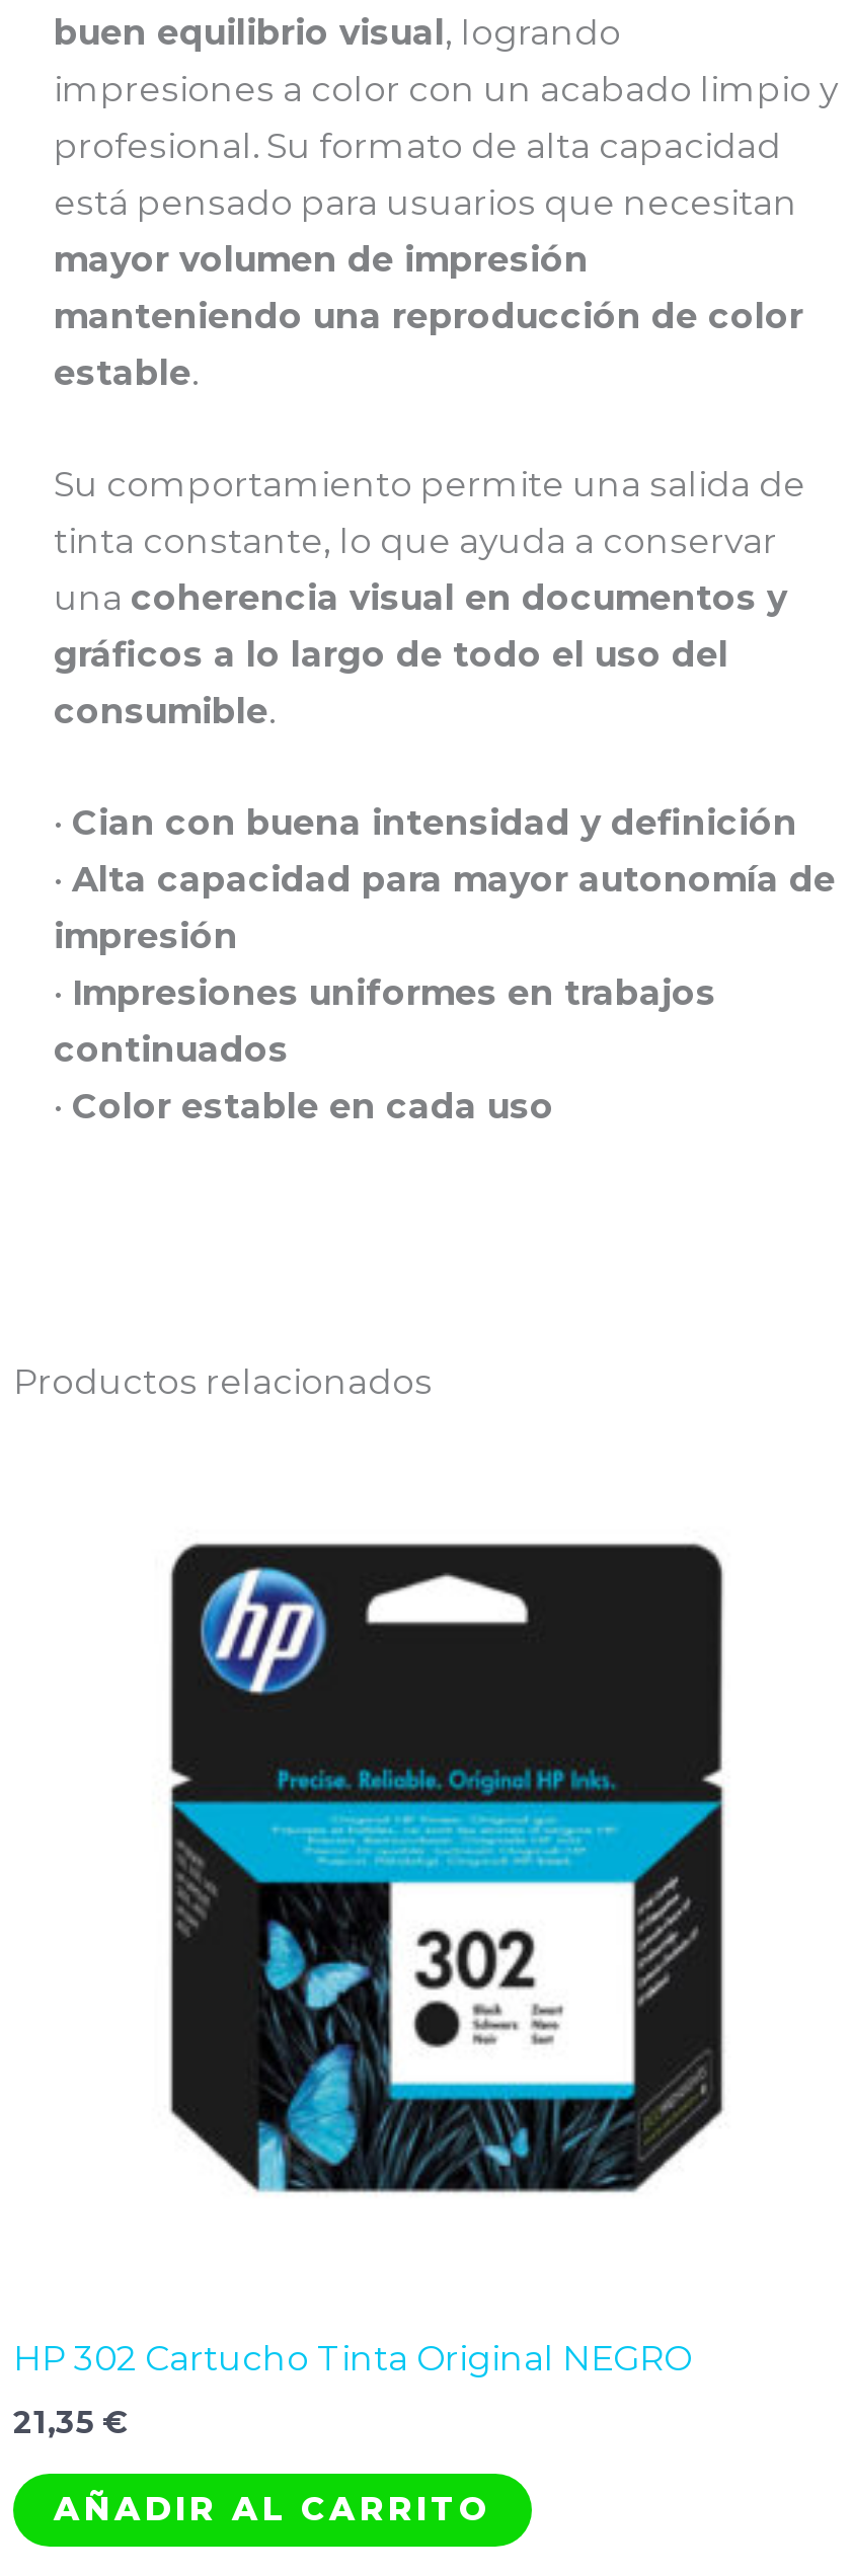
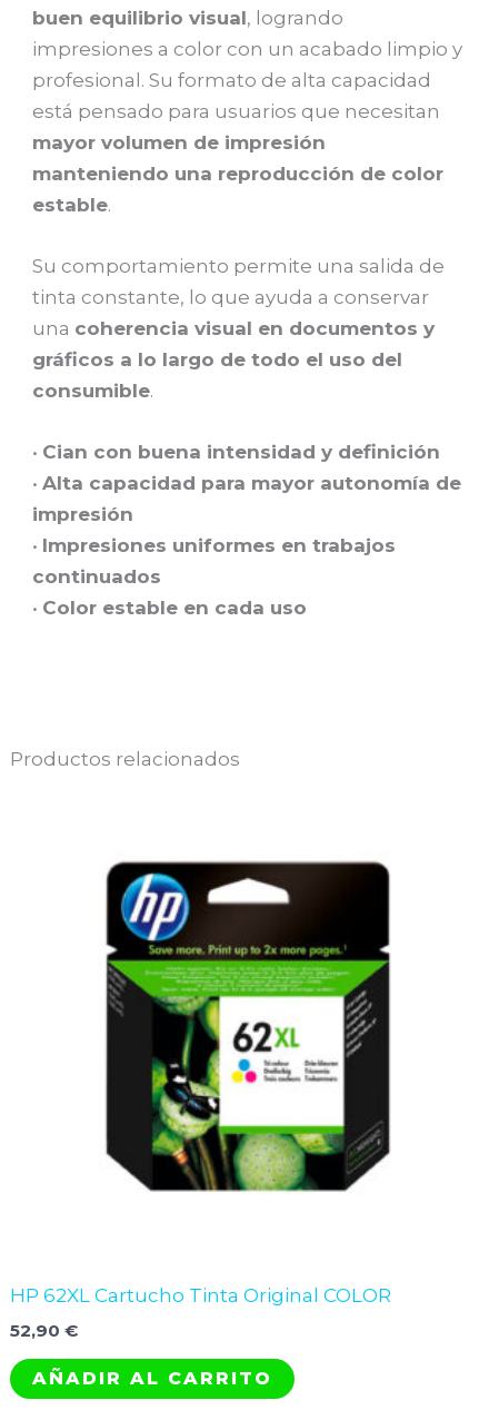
[169,1542,724,2194] [image] -> [97,848,399,1204] [image]
[13,2338,692,2378] HP 302 Cartucho Tinta Original NEGRO -> [10,1284,391,1307] HP 62XL Cartucho Tinta Original COLOR
[13,2404,127,2442] 21,35 € -> [10,1320,78,1342] 52,90 €

